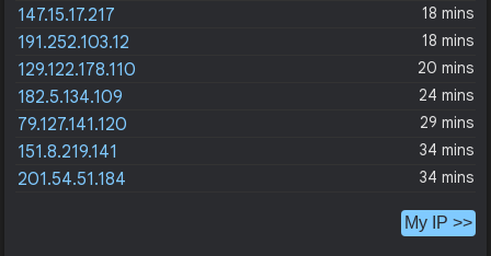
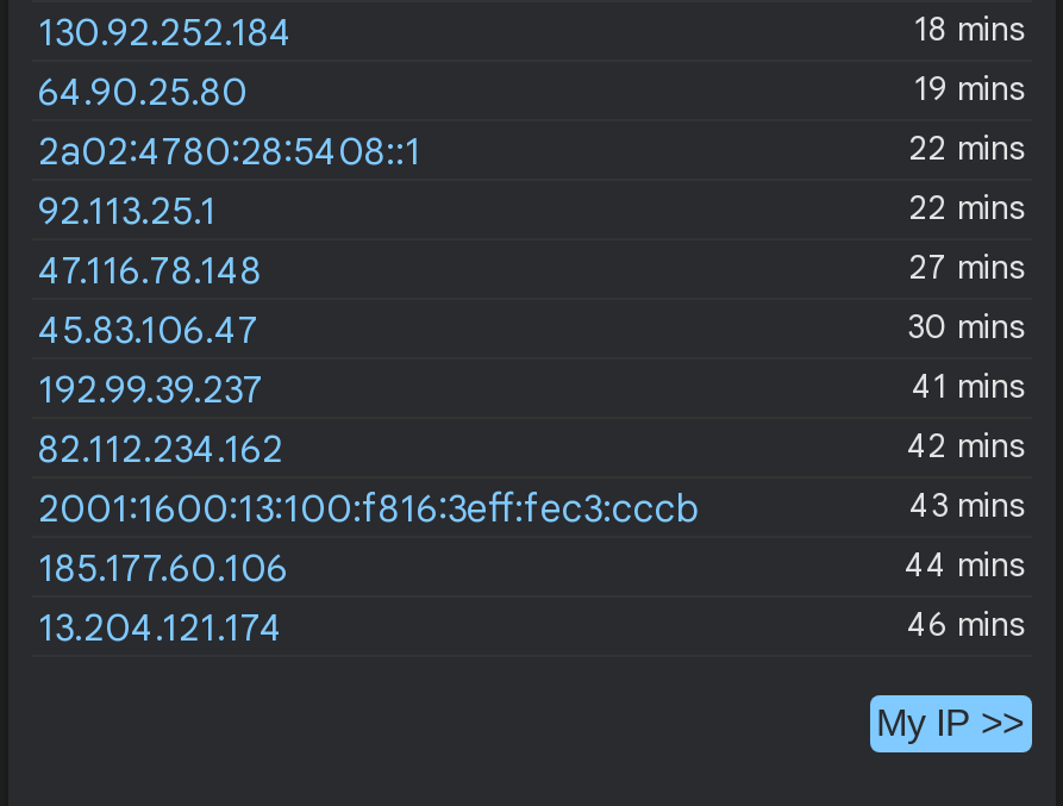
[18,5,116,26] 147.15.17.217 -> [38,10,293,58] 130.92.252.184
[18,31,473,191] 191.252.103.12 | 18 mins | 129.122.178.110 | 20 mins | 182.5.134.109 | 24 mins | 79.127.141.120 | 29 mins | 151.8.219.141 | 34 mins | 201.54.51.184 | 34 mins -> [38,67,1026,653] 64.90.25.80 | 19 mins | 2a02:4780:28:5408::1 | 22 mins | 92.113.25.1 | 22 mins | 47.116.78.148 | 27 mins | 45.83.106.47 | 30 mins | 192.99.39.237 | 41 mins | 82.112.234.162 | 42 mins | 2001:1600:13:100:f816:3eff:fec3:cccb | 43 mins | 185.177.60.106 | 44 mins | 13.204.121.174 | 46 mins

